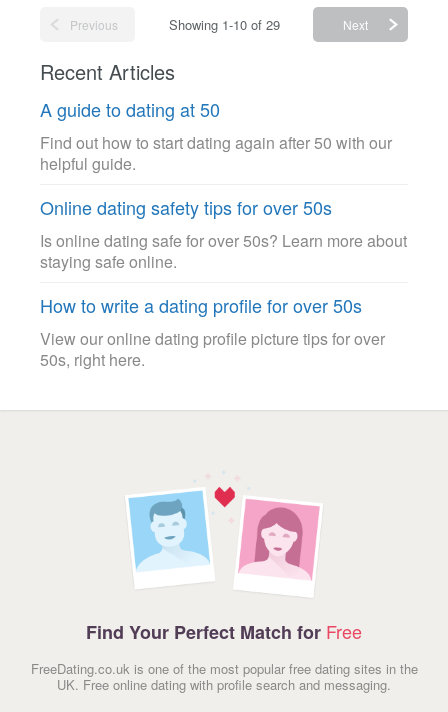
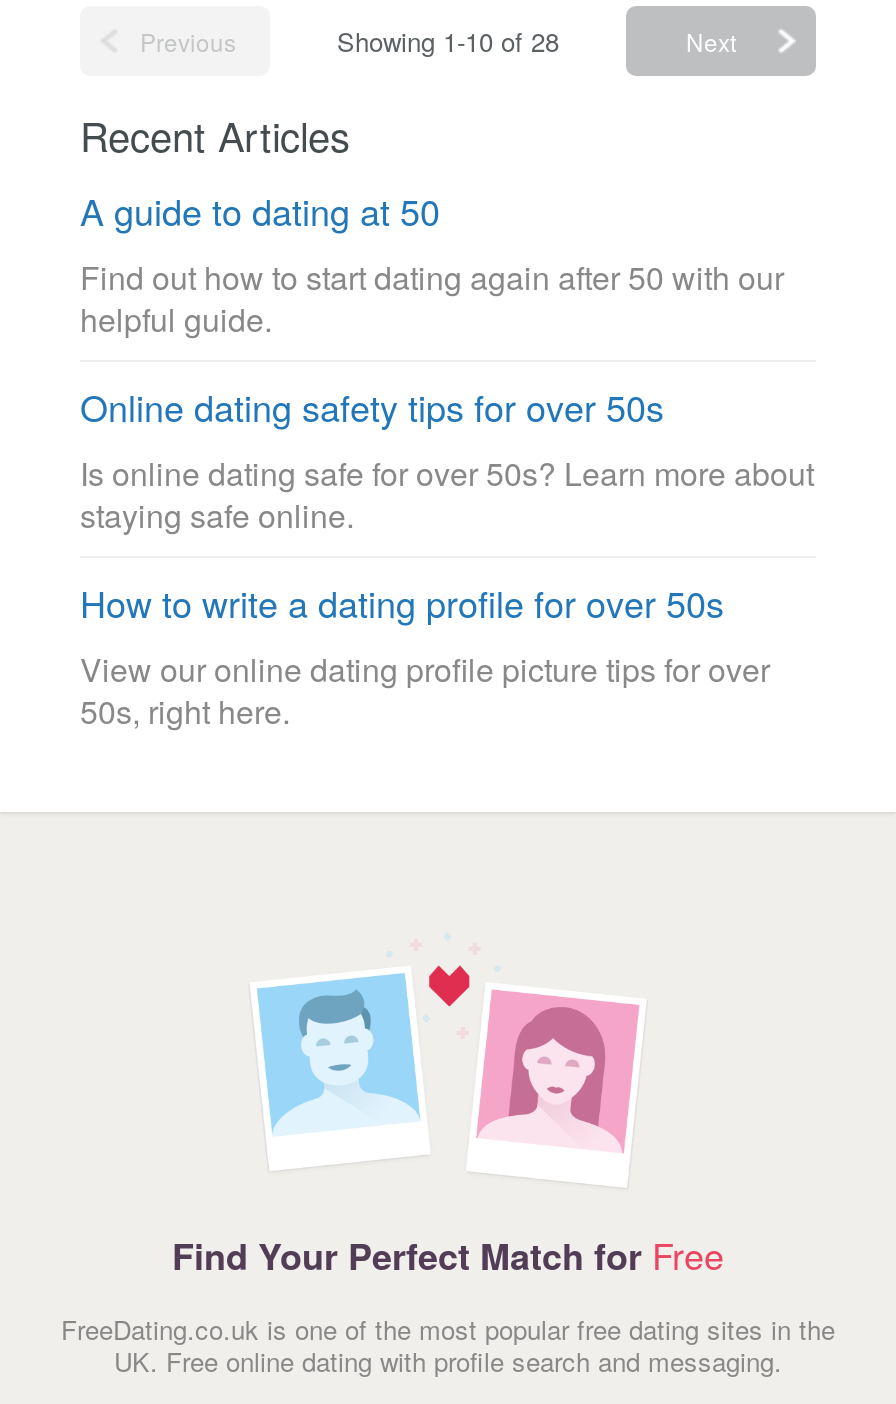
[168,15,279,34] Showing 1-10 of 29 -> [337,22,559,60] Showing 1-10 of 28

